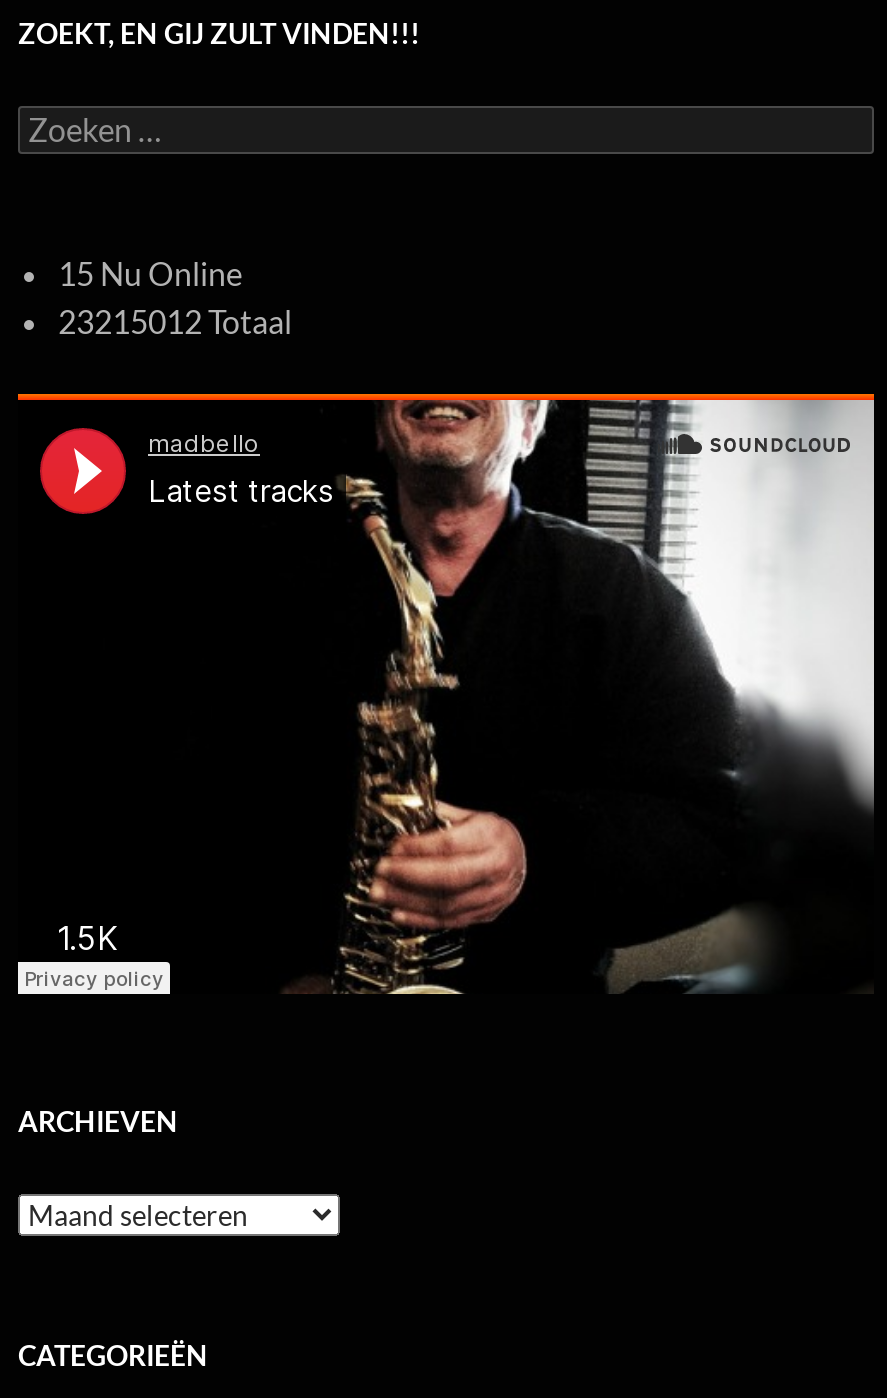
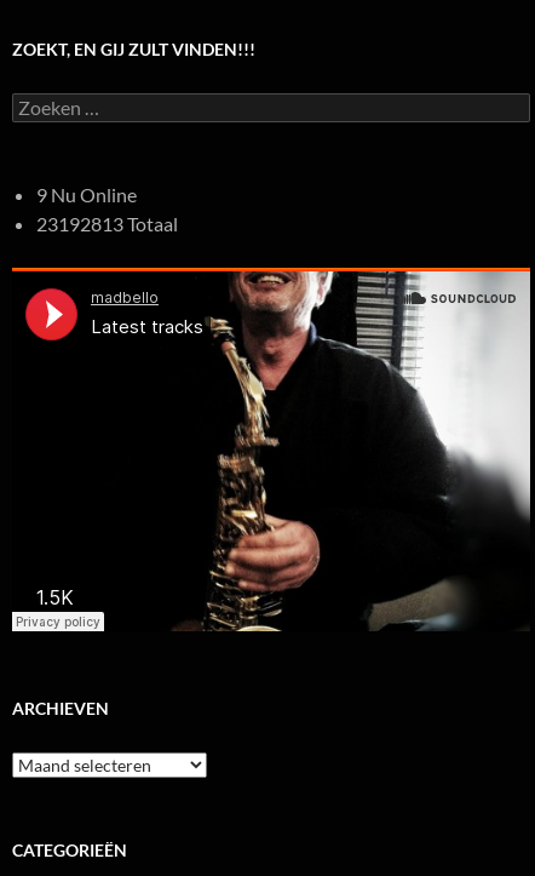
[58,255,242,293] 15 Nu Online -> [36,184,137,207] 9 Nu Online
[58,303,292,341] 23215012 Totaal -> [36,213,178,236] 23192813 Totaal

